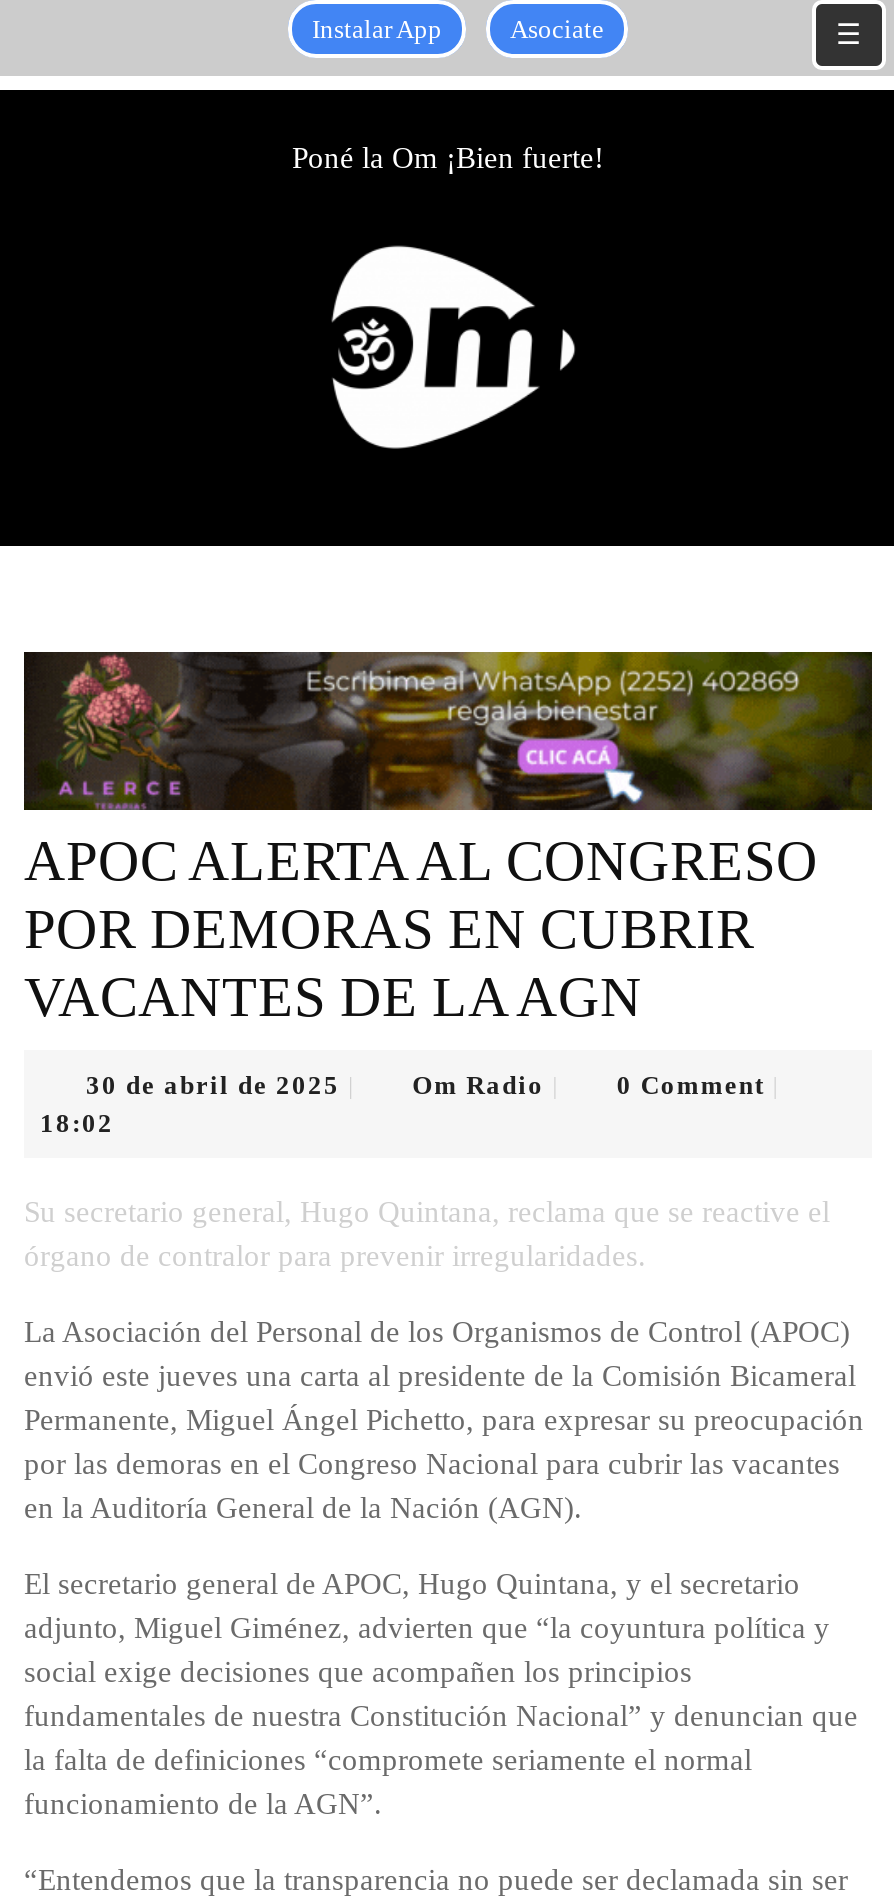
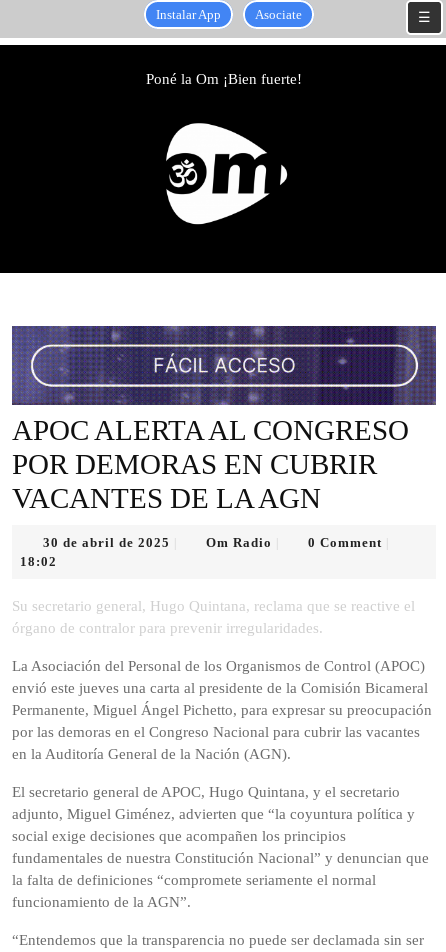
[22,650,874,812] [image] -> [11,325,437,406] [image]

